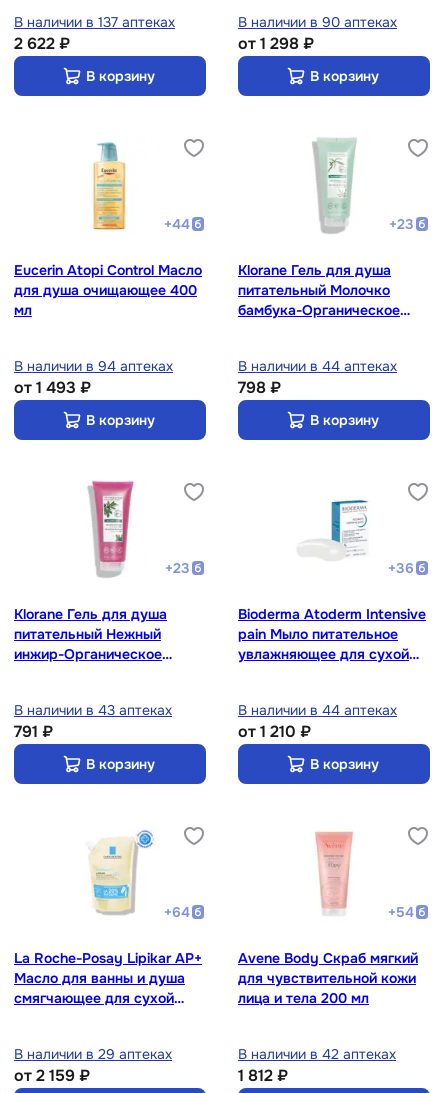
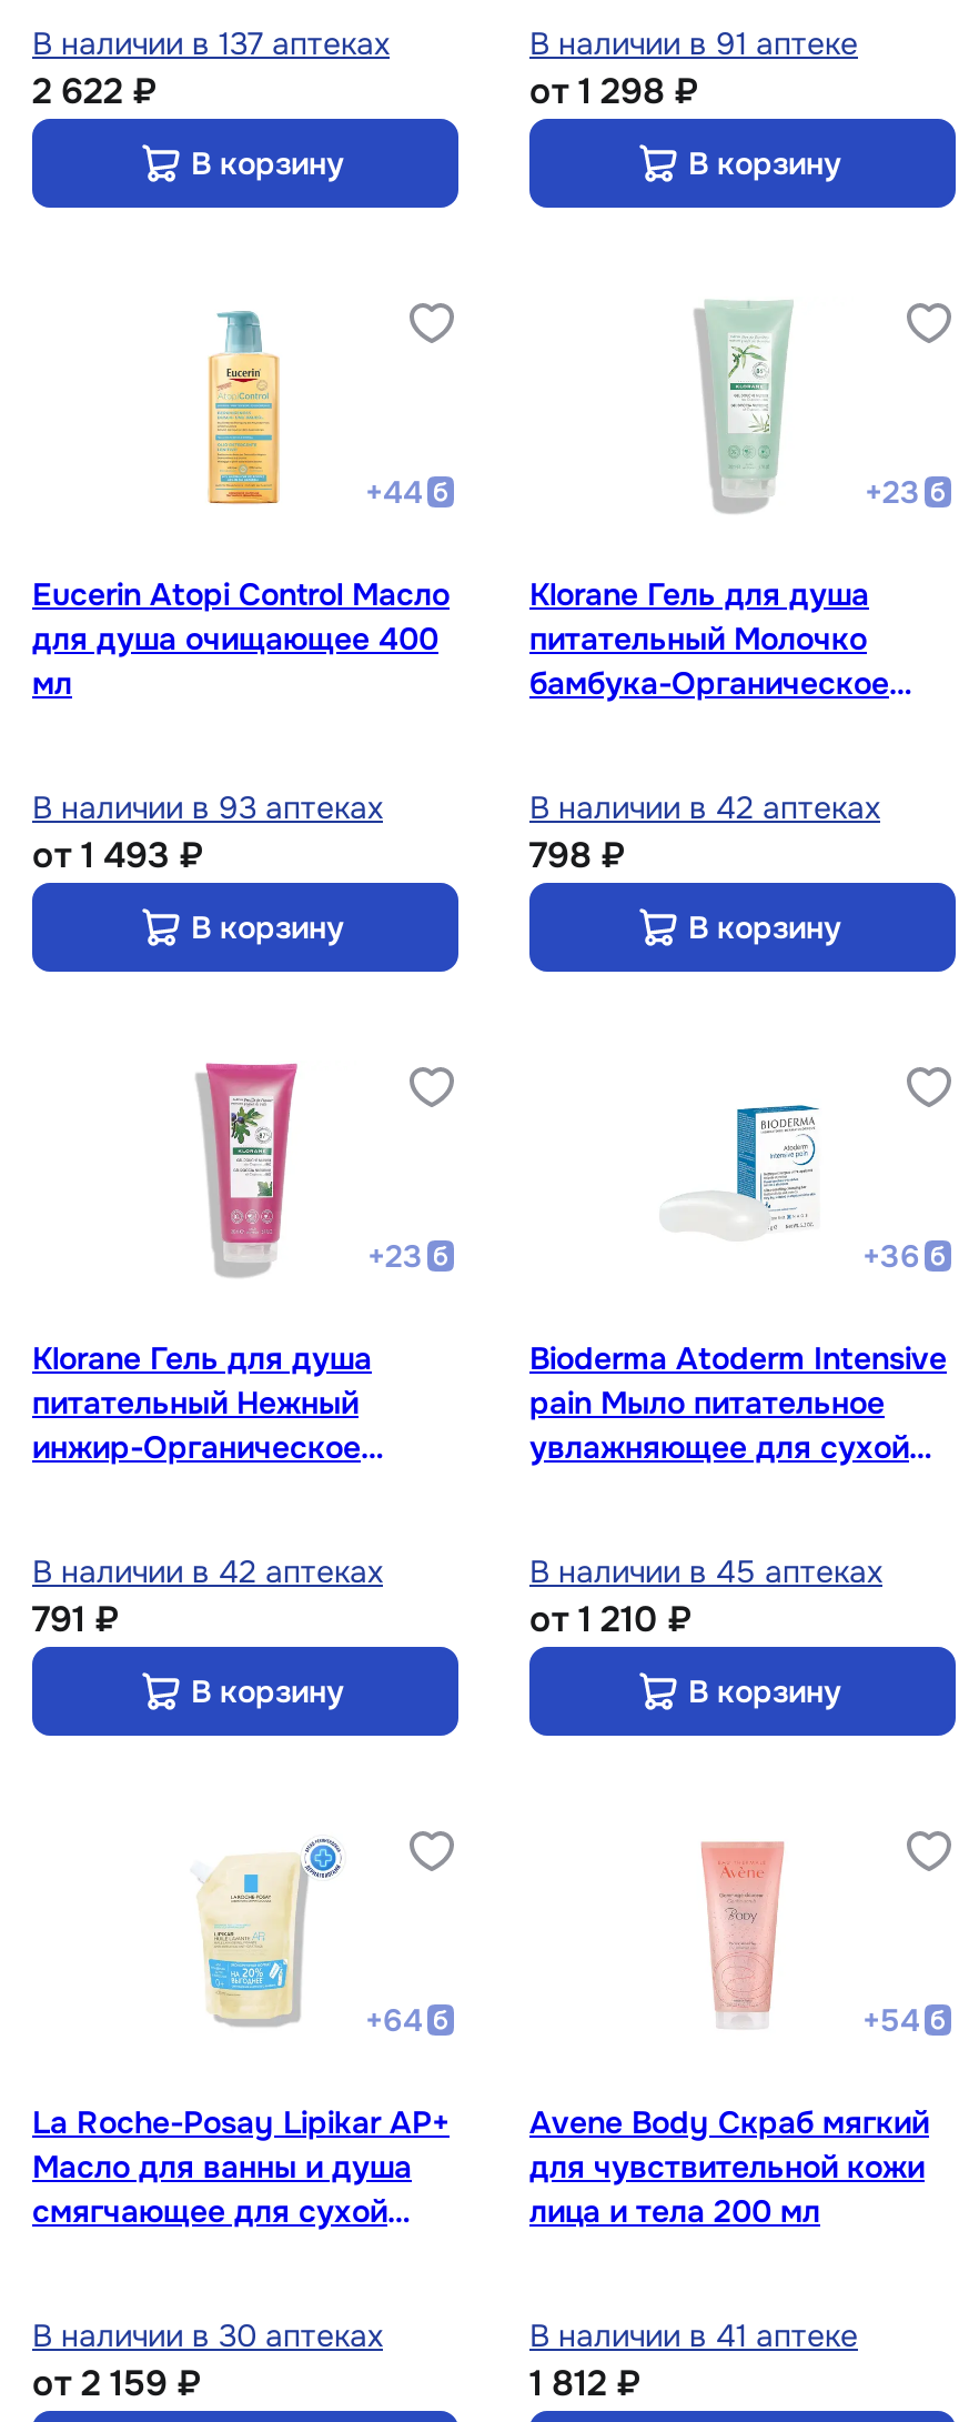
[238,13,397,31] В наличии в 90 аптеках -> [529,24,858,64] В наличии в 91 аптеке
[14,357,173,375] В наличии в 94 аптеках -> [32,788,383,828] В наличии в 93 аптеках
[238,357,397,375] В наличии в 44 аптеках -> [529,788,880,828] В наличии в 42 аптеках
[14,701,172,719] В наличии в 43 аптеках -> [32,1552,383,1592] В наличии в 42 аптеках
[238,701,397,719] В наличии в 44 аптеках -> [529,1552,882,1592] В наличии в 45 аптеках
[14,1045,172,1063] В наличии в 29 аптеках -> [32,2316,383,2356] В наличии в 30 аптеках
[238,1045,396,1063] В наличии в 42 аптеках -> [529,2316,858,2356] В наличии в 41 аптеке

